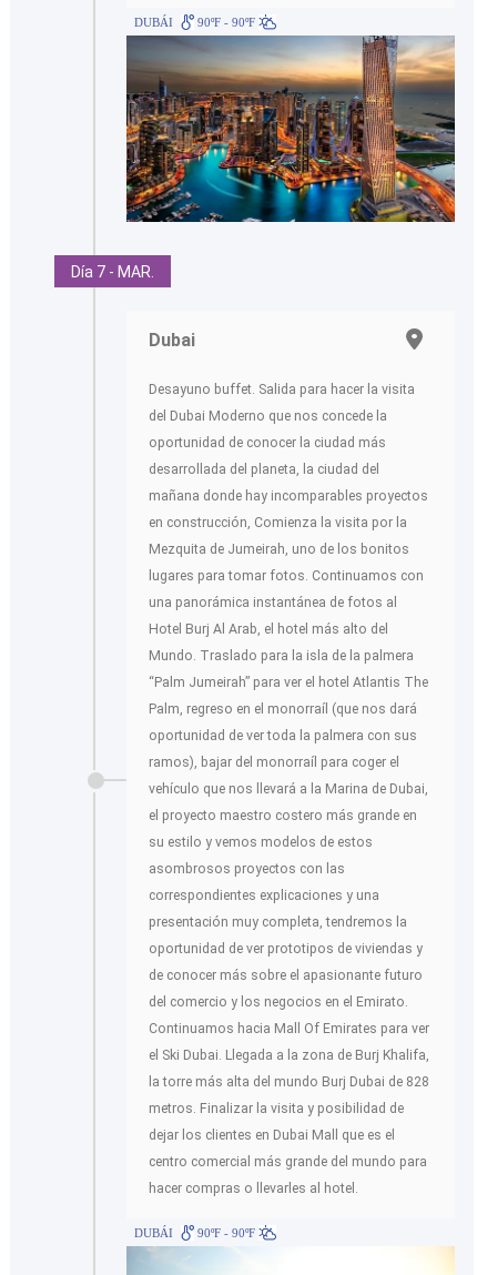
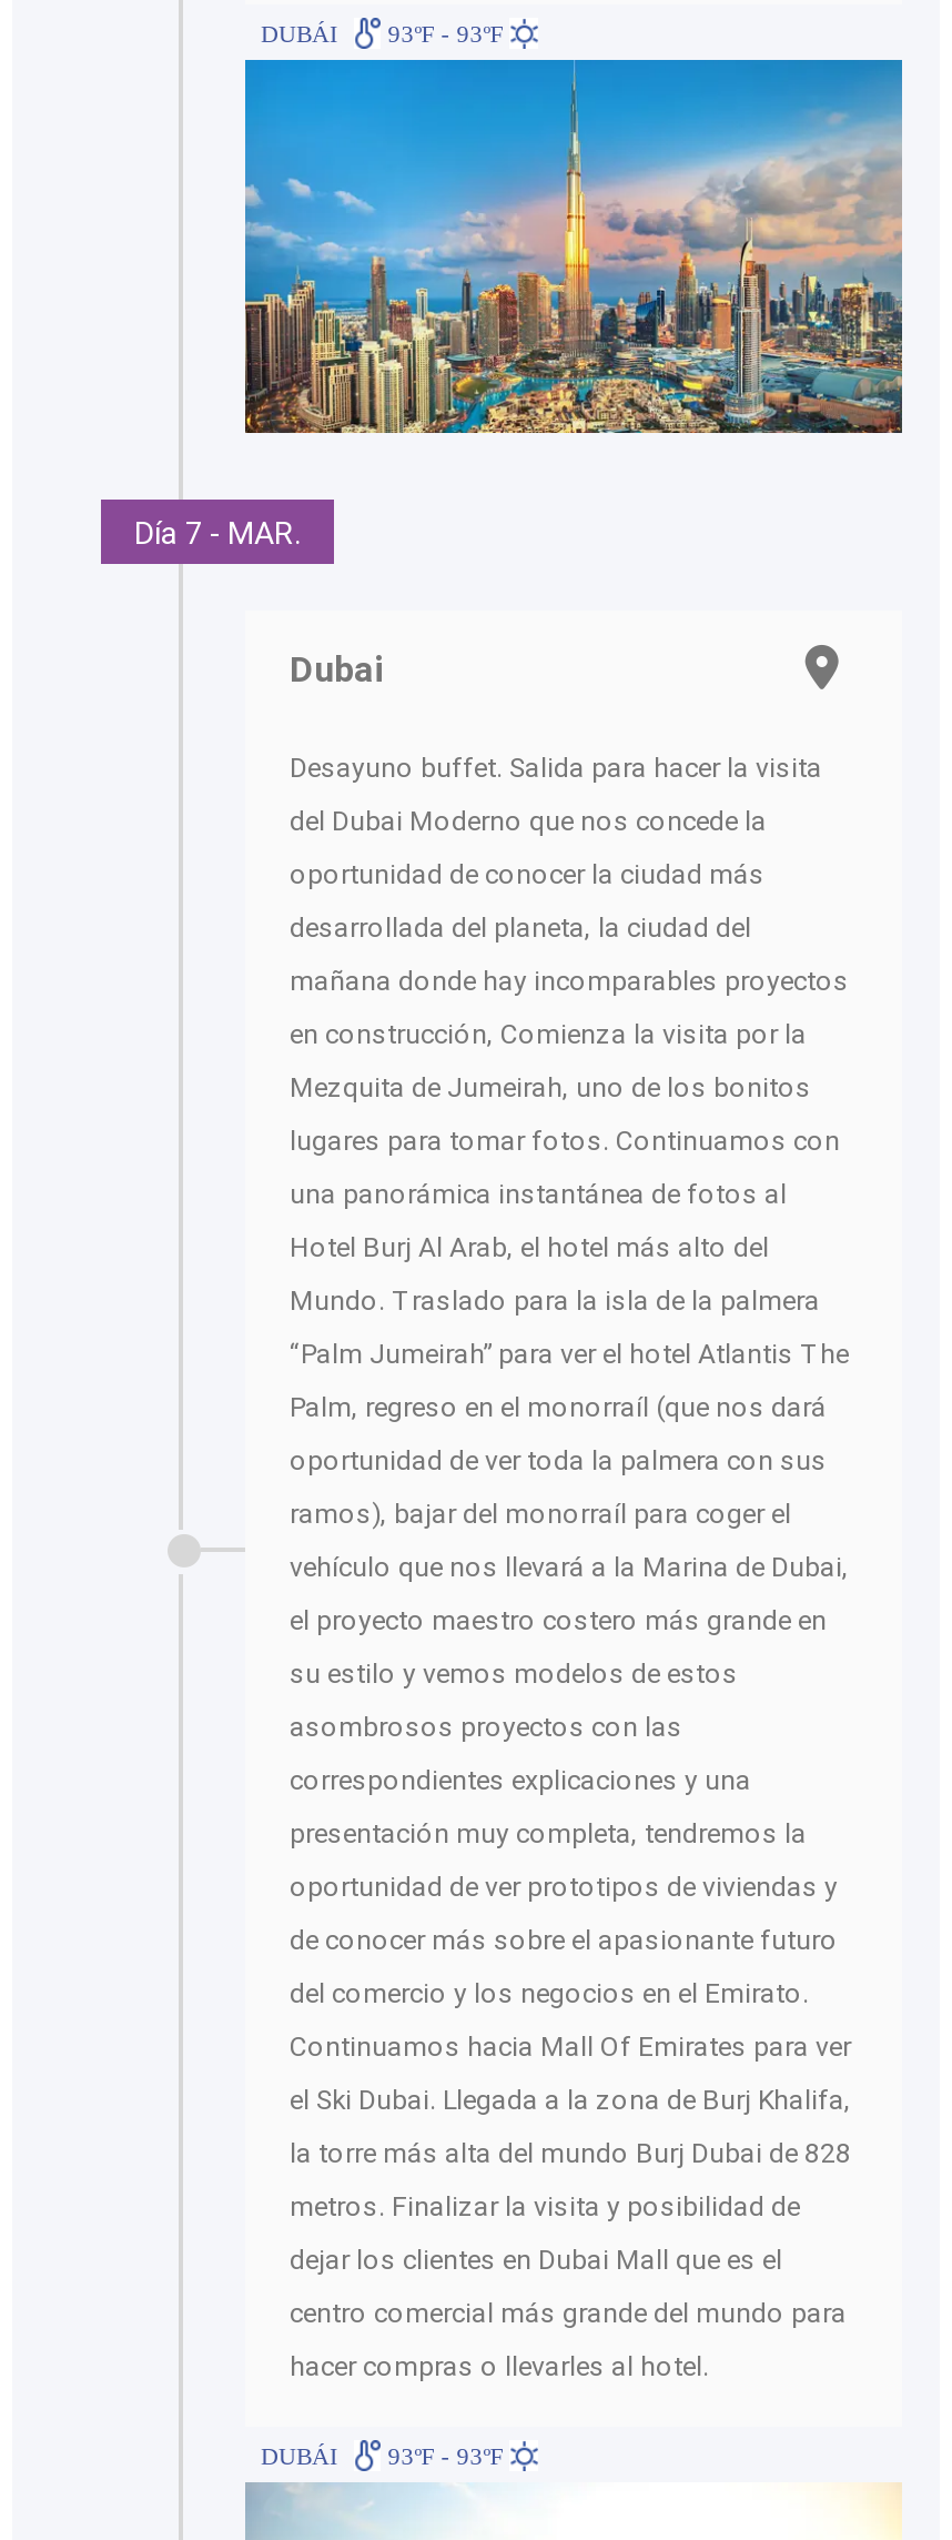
[134,15,259,29] DUBÁI 90ºF - 90ºF -> [261,20,510,46] DUBÁI 93ºF - 93ºF
[125,23,456,223] [image] -> [243,58,904,435] [image]
[134,1226,259,1239] DUBÁI 90ºF - 90ºF -> [261,2442,510,2469] DUBÁI 93ºF - 93ºF

